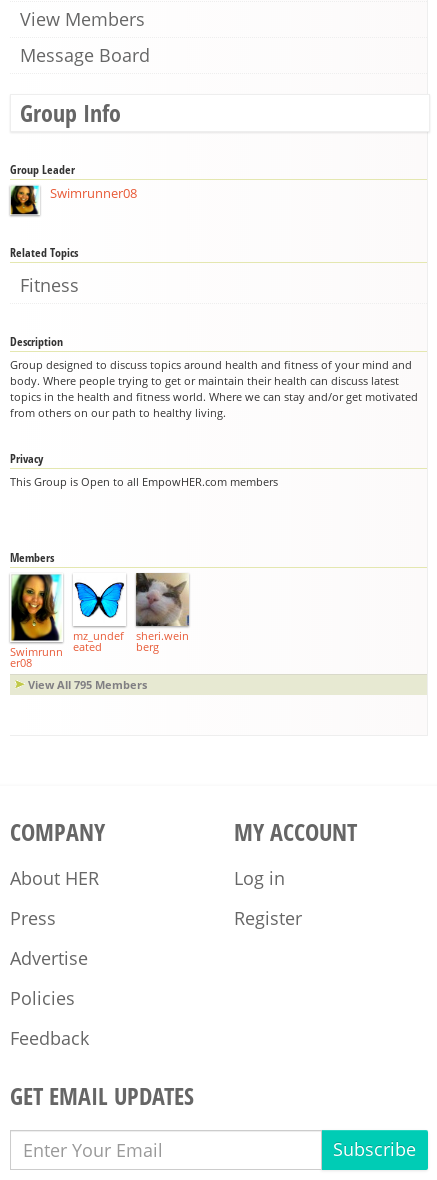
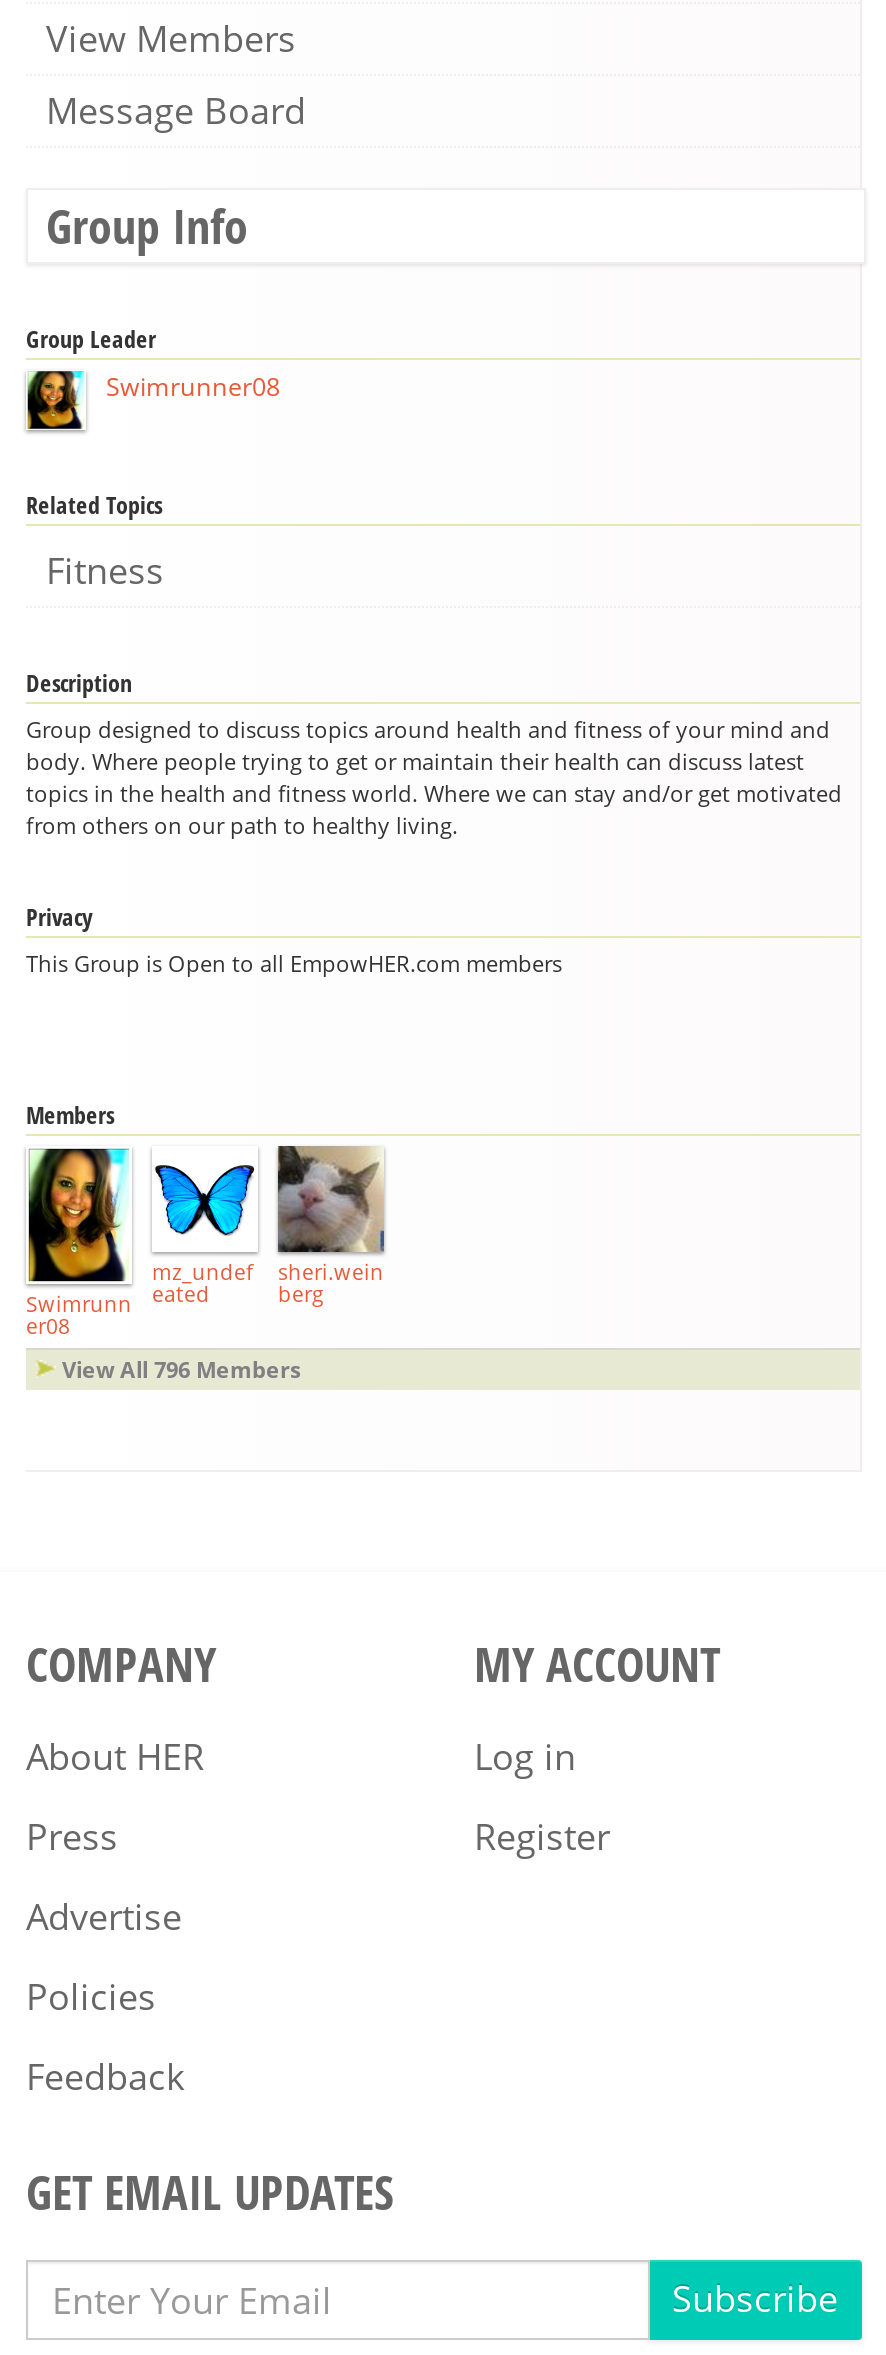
[25,677,147,692] View All 795 Members -> [56,1355,300,1385] View All 796 Members

